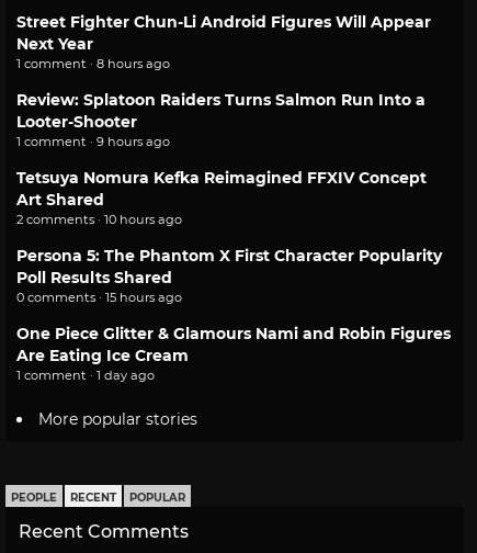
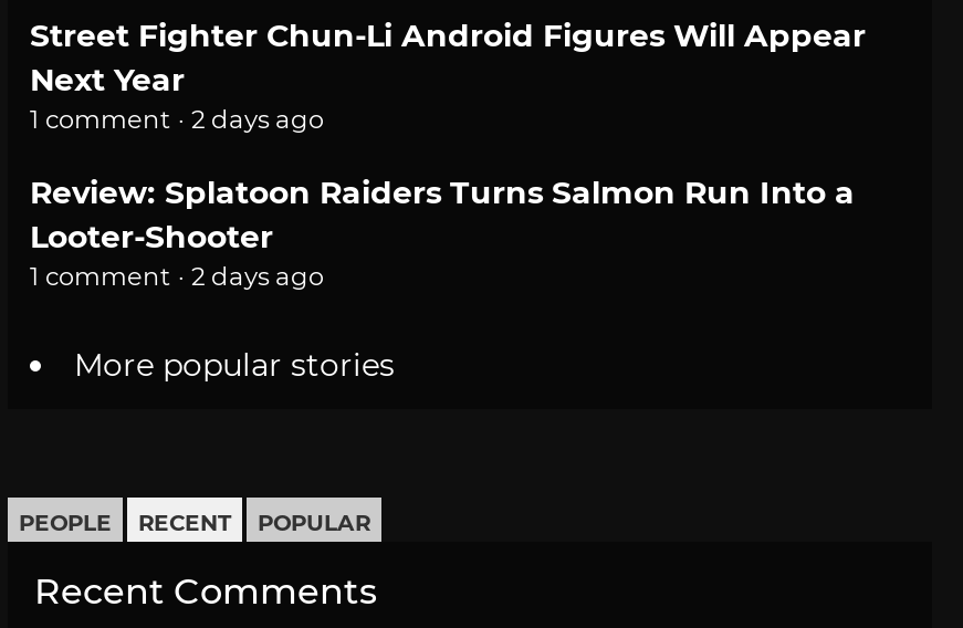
[16,56,170,71] 1 comment · 8 hours ago -> [30,103,324,134] 1 comment · 2 days ago
[16,134,451,383] 1 comment · 9 hours ago | Tetsuya Nomura Kefka Reimagined FFXIV Concept | Art Shared | 2 comments · 10 hours ago | Persona 5: The Phantom X First Character Popularity | Poll Results Shared | 0 comments · 15 hours ago | One Piece Glitter & Glamours Nami and Robin Figures | Are Eating Ice Cream | 1 comment · 1 day ago -> [30,260,324,291] 1 comment · 2 days ago

